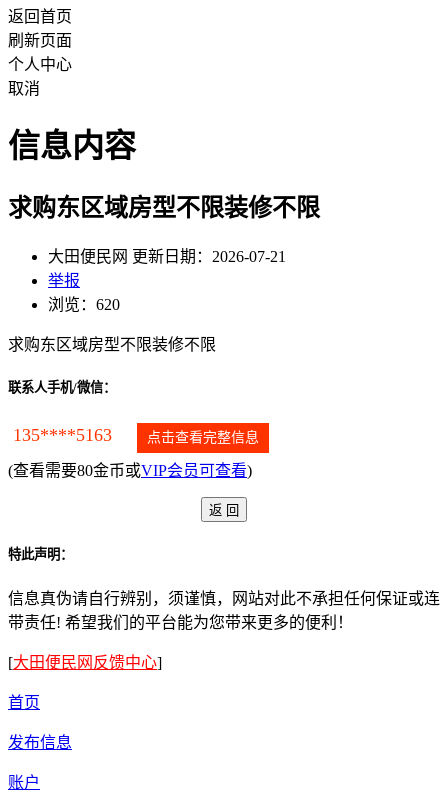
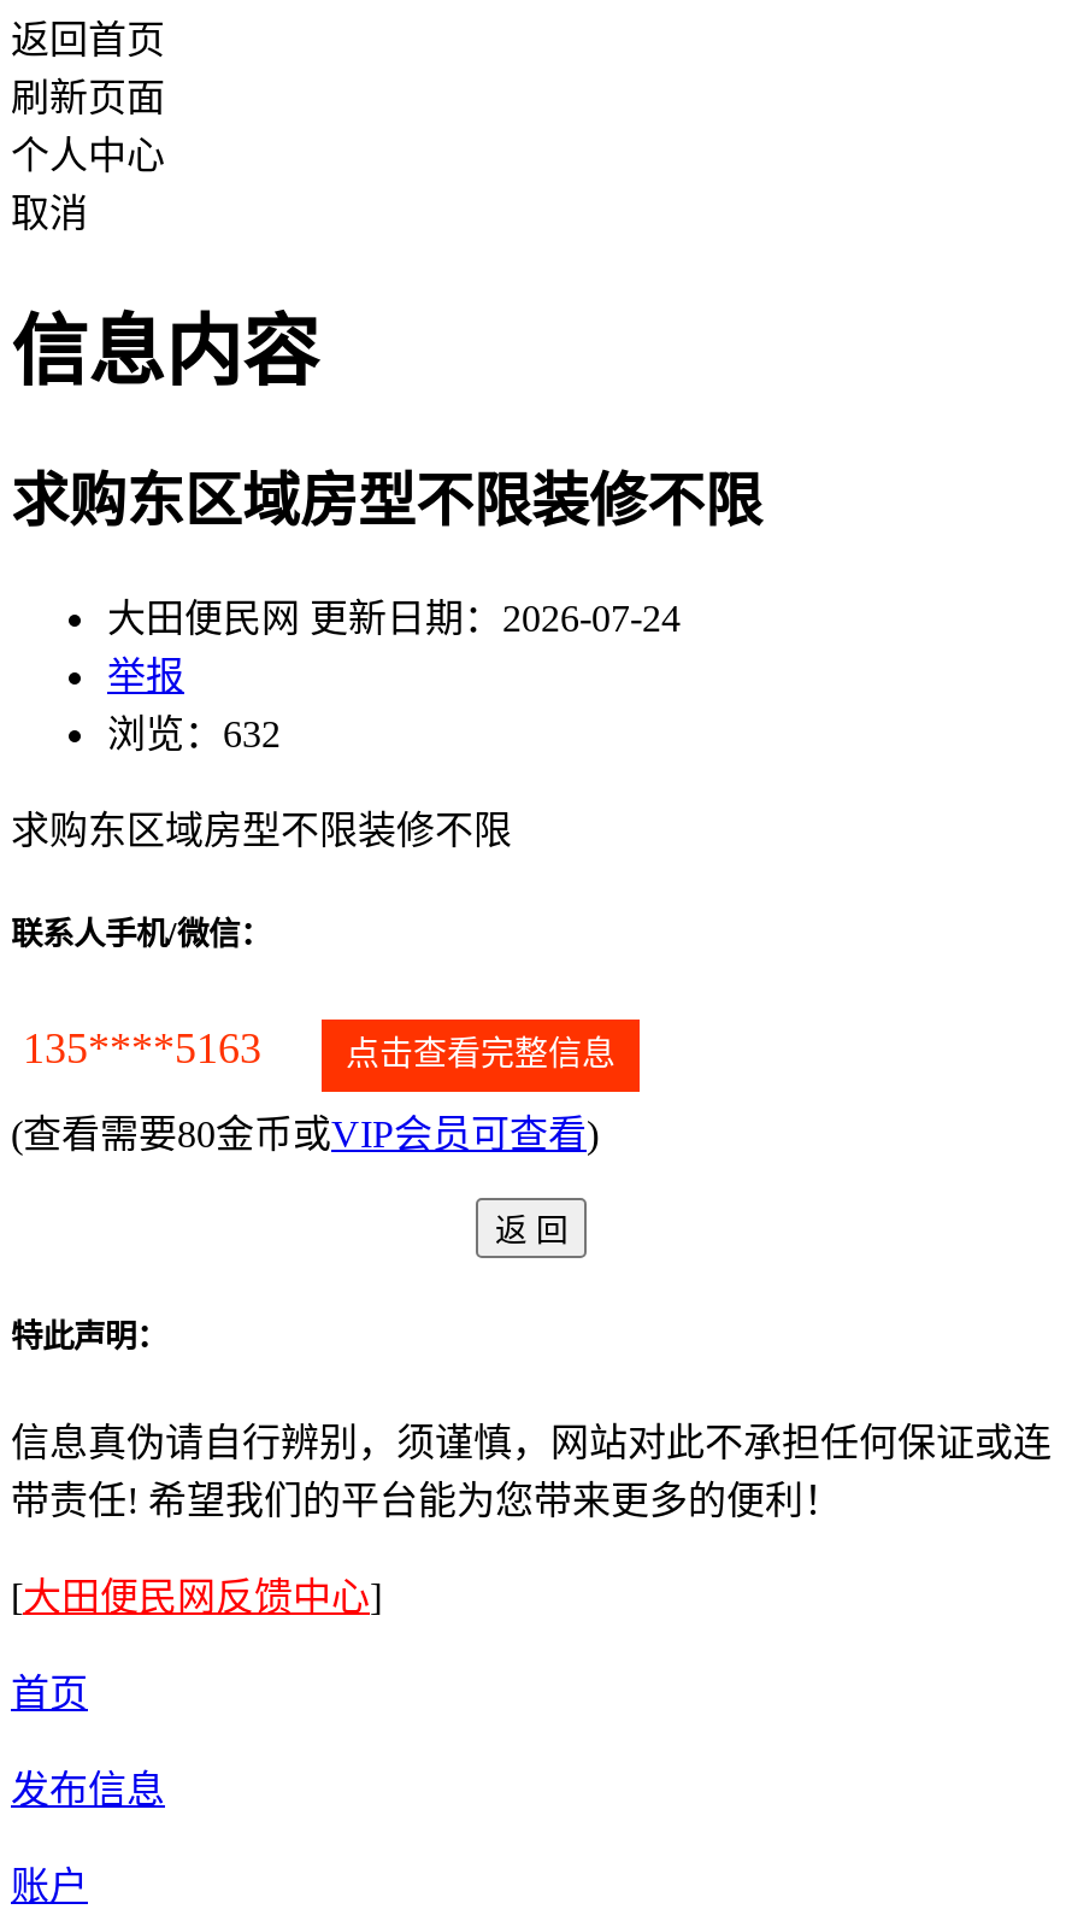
[48,248,286,265] 大田便民网 更新日期：2026-07-21 -> [107,597,681,638] 大田便民网 更新日期：2026-07-24
[48,296,120,313] 浏览：620 -> [107,713,281,754] 浏览：632

